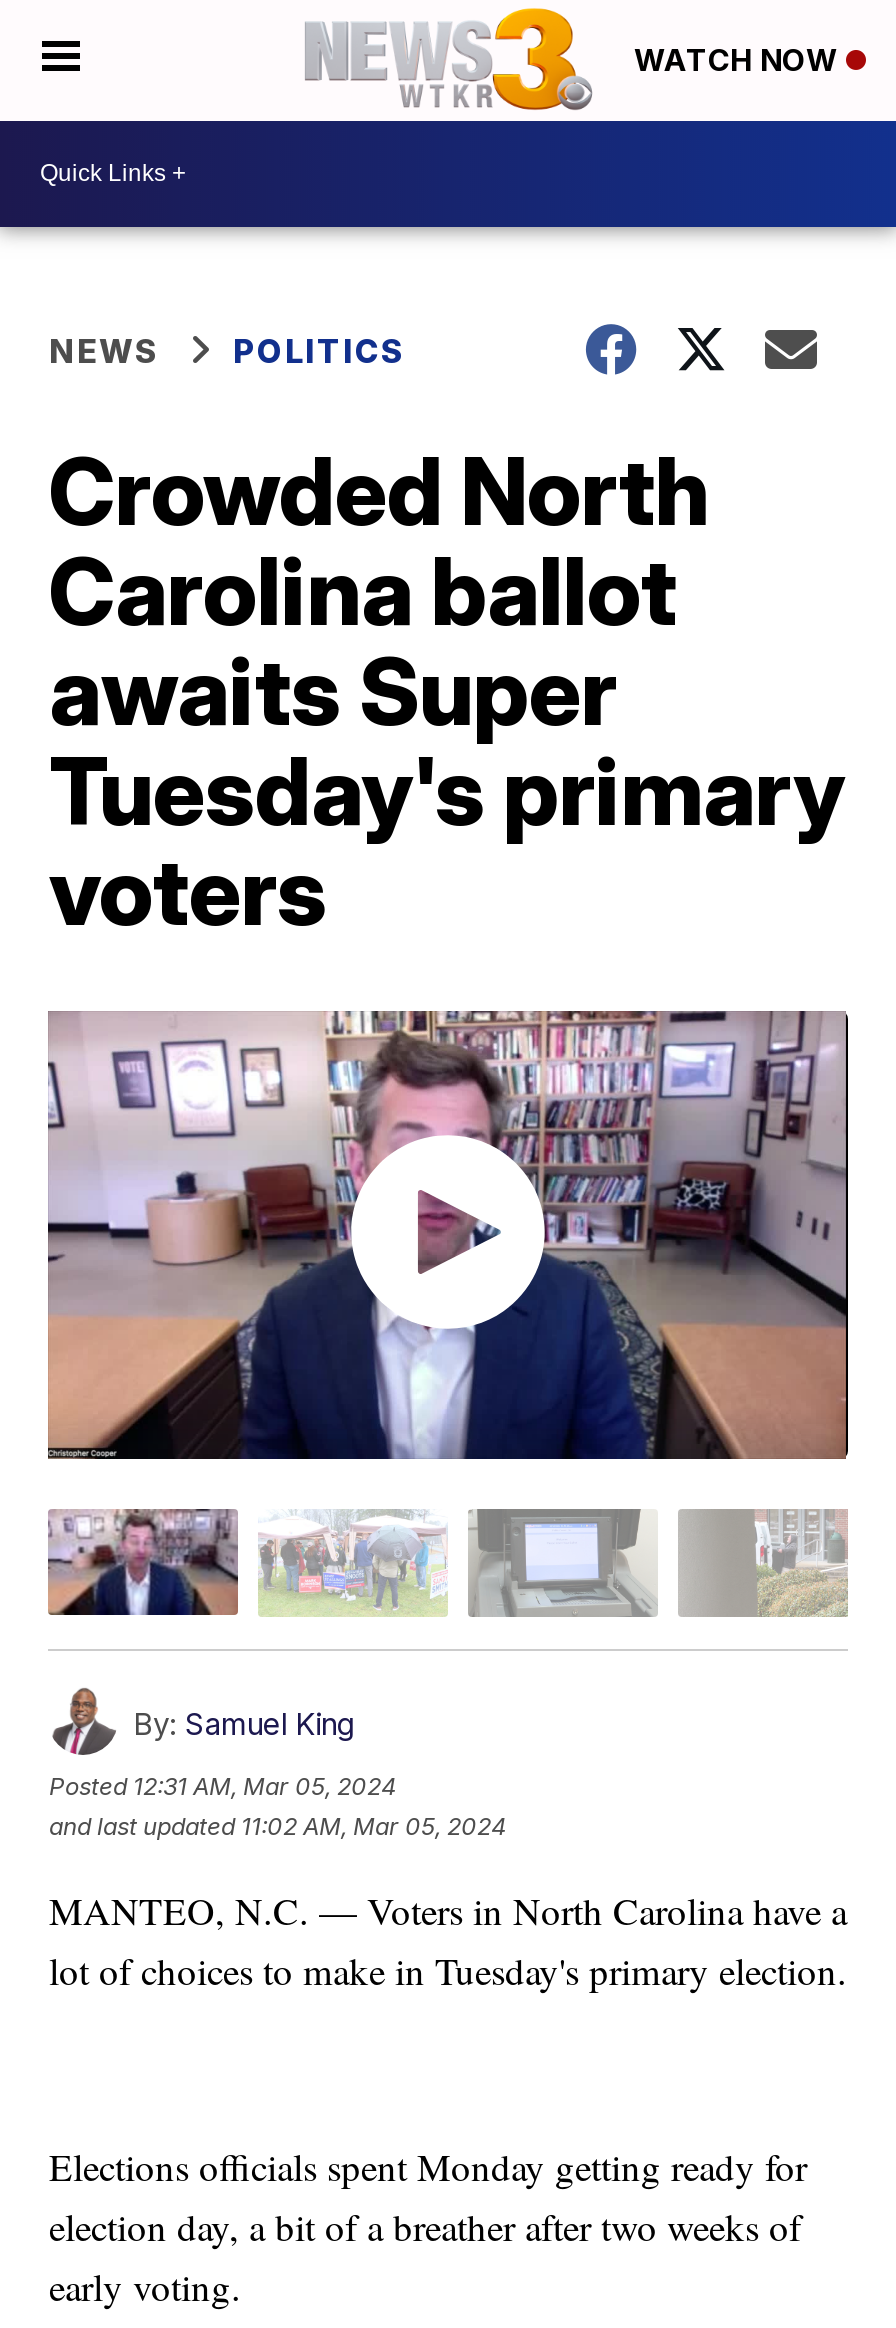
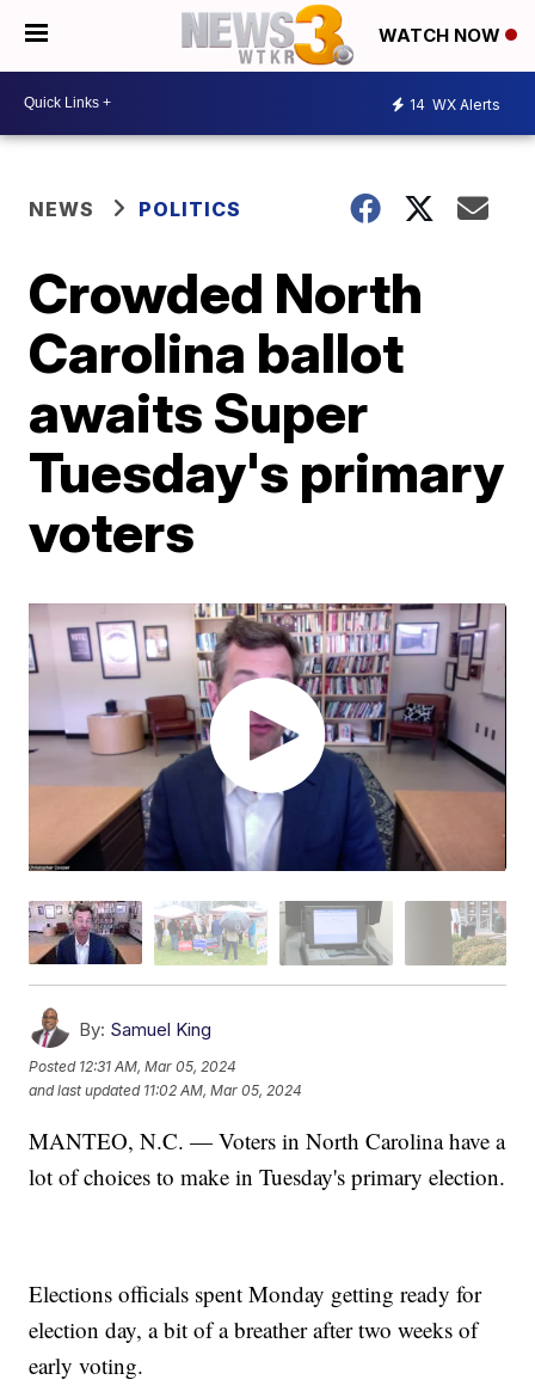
none -> [410,96,500,114] 14 WX Alerts

